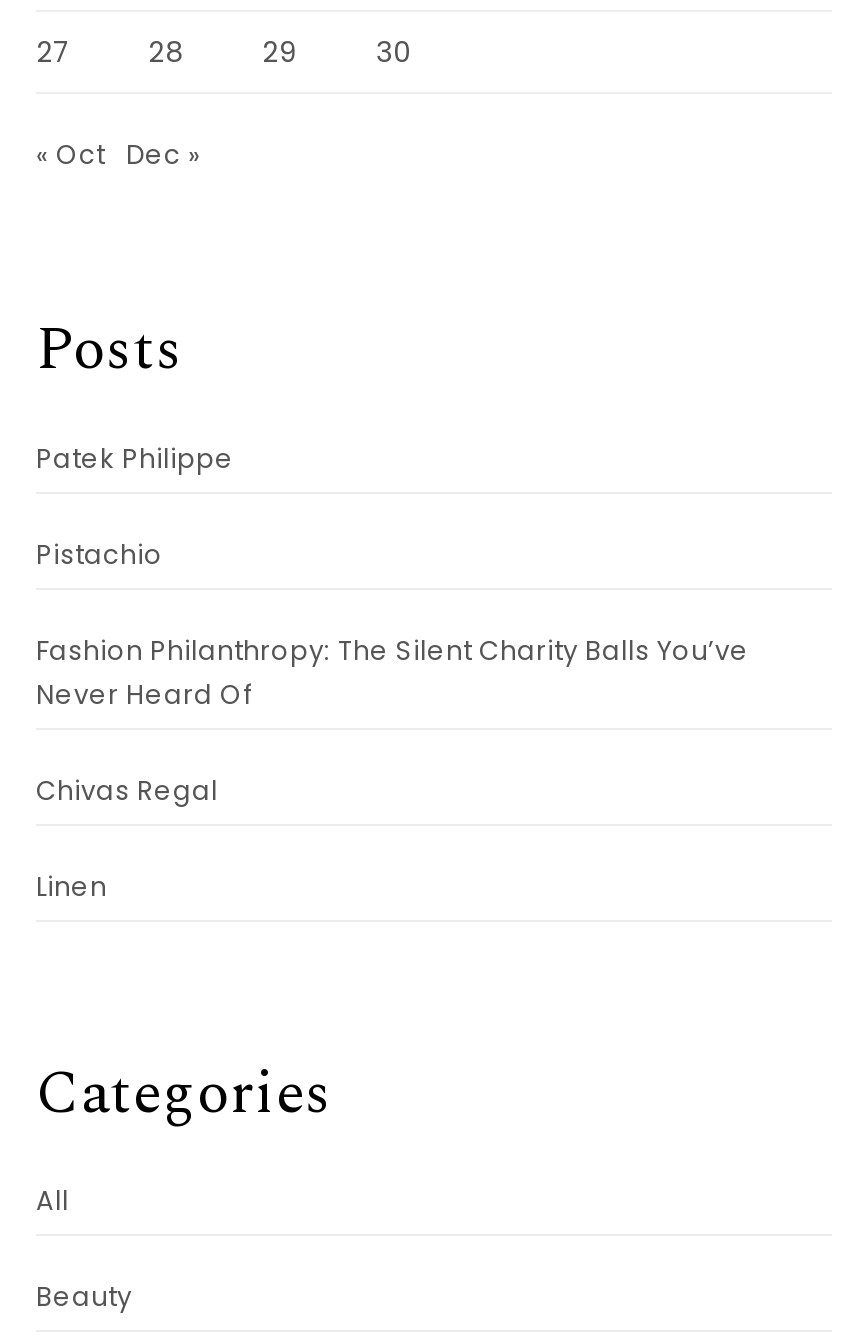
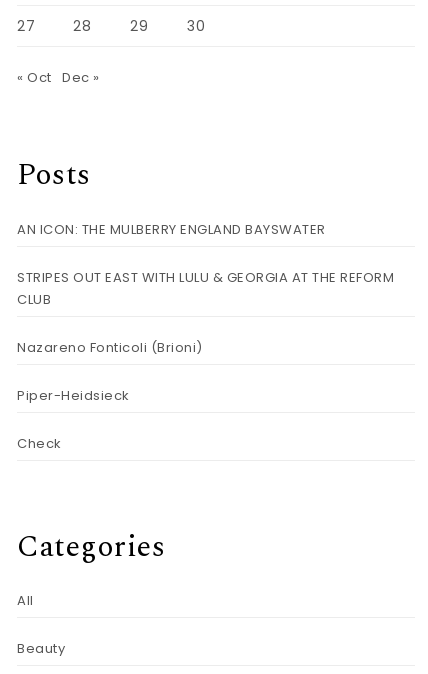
[36,439,234,477] Patek Philippe -> [17,219,325,238] AN ICON: THE MULBERRY ENGLAND BAYSWATER
[36,535,163,573] Pistachio -> [17,267,394,308] STRIPES OUT EAST WITH LULU & GEORGIA AT THE REFORM | CLUB
[36,631,749,713] Fashion Philanthropy: The Silent Charity Balls You’ve | Never Heard Of -> [17,337,202,356] Nazareno Fonticoli (Brioni)
[36,771,218,809] Chivas Regal -> [17,385,129,404] Piper-Heidsieck
[36,867,107,905] Linen -> [17,433,61,452] Check

